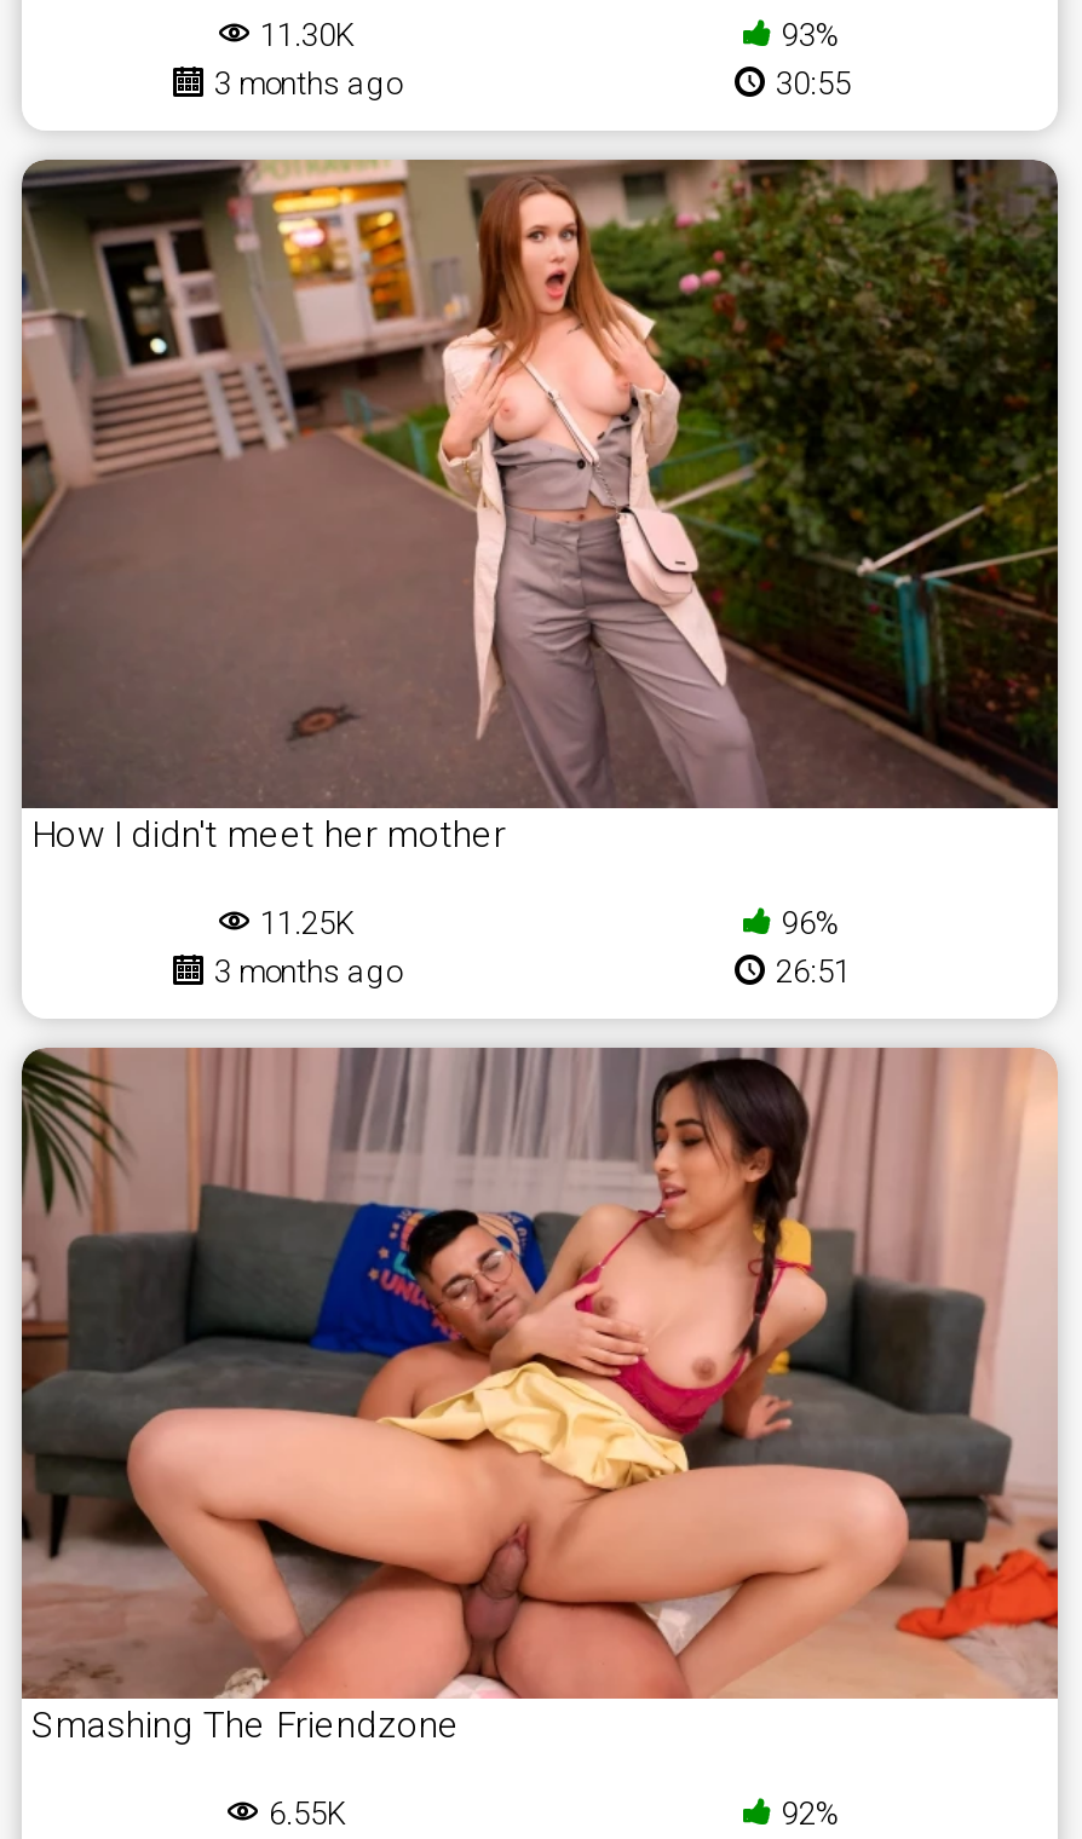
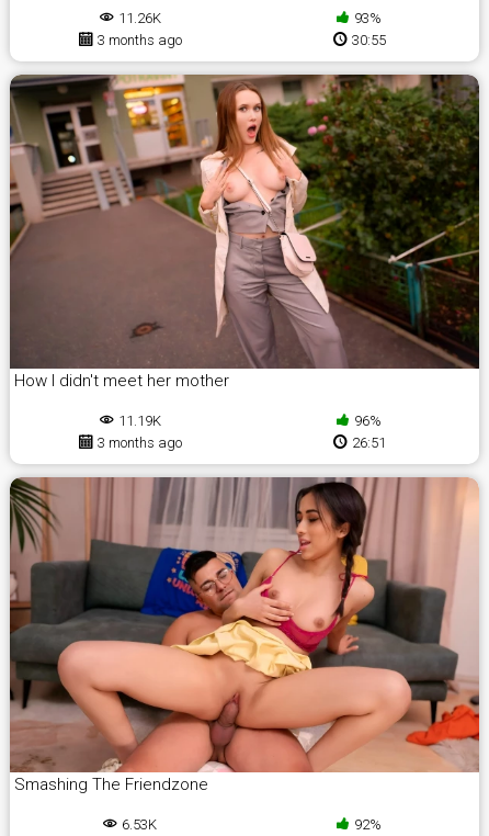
[260,16,355,53] 11.30K -> [118,10,161,26] 11.26K
[260,905,355,942] 11.25K -> [118,413,161,429] 11.19K
[269,1794,346,1831] 6.55K -> [122,816,157,832] 6.53K

